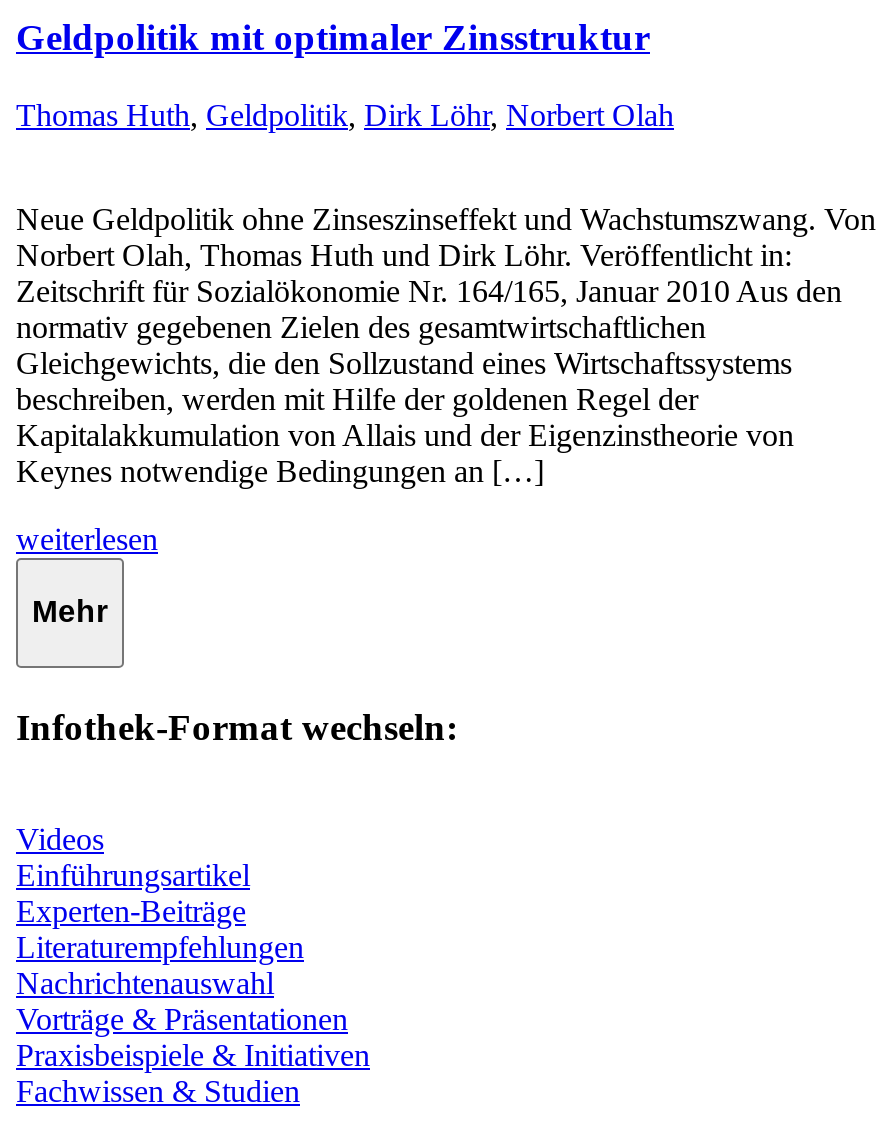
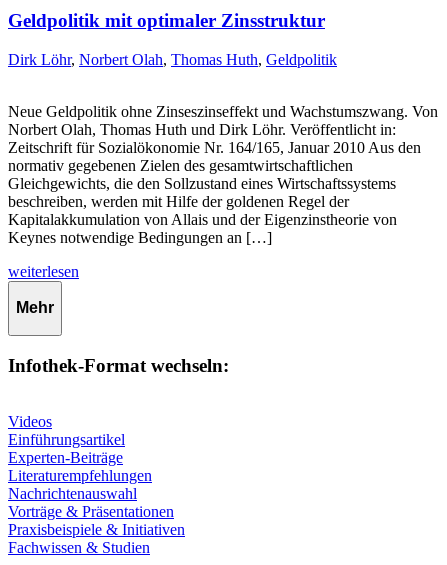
[16,97,674,131] Thomas Huth, Geldpolitik, Dirk Löhr, Norbert Olah -> [8,51,337,68] Dirk Löhr, Norbert Olah, Thomas Huth, Geldpolitik

